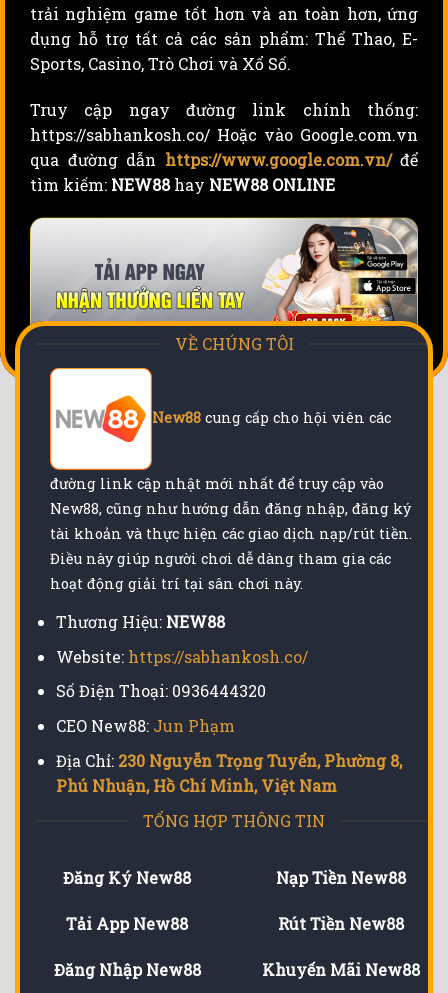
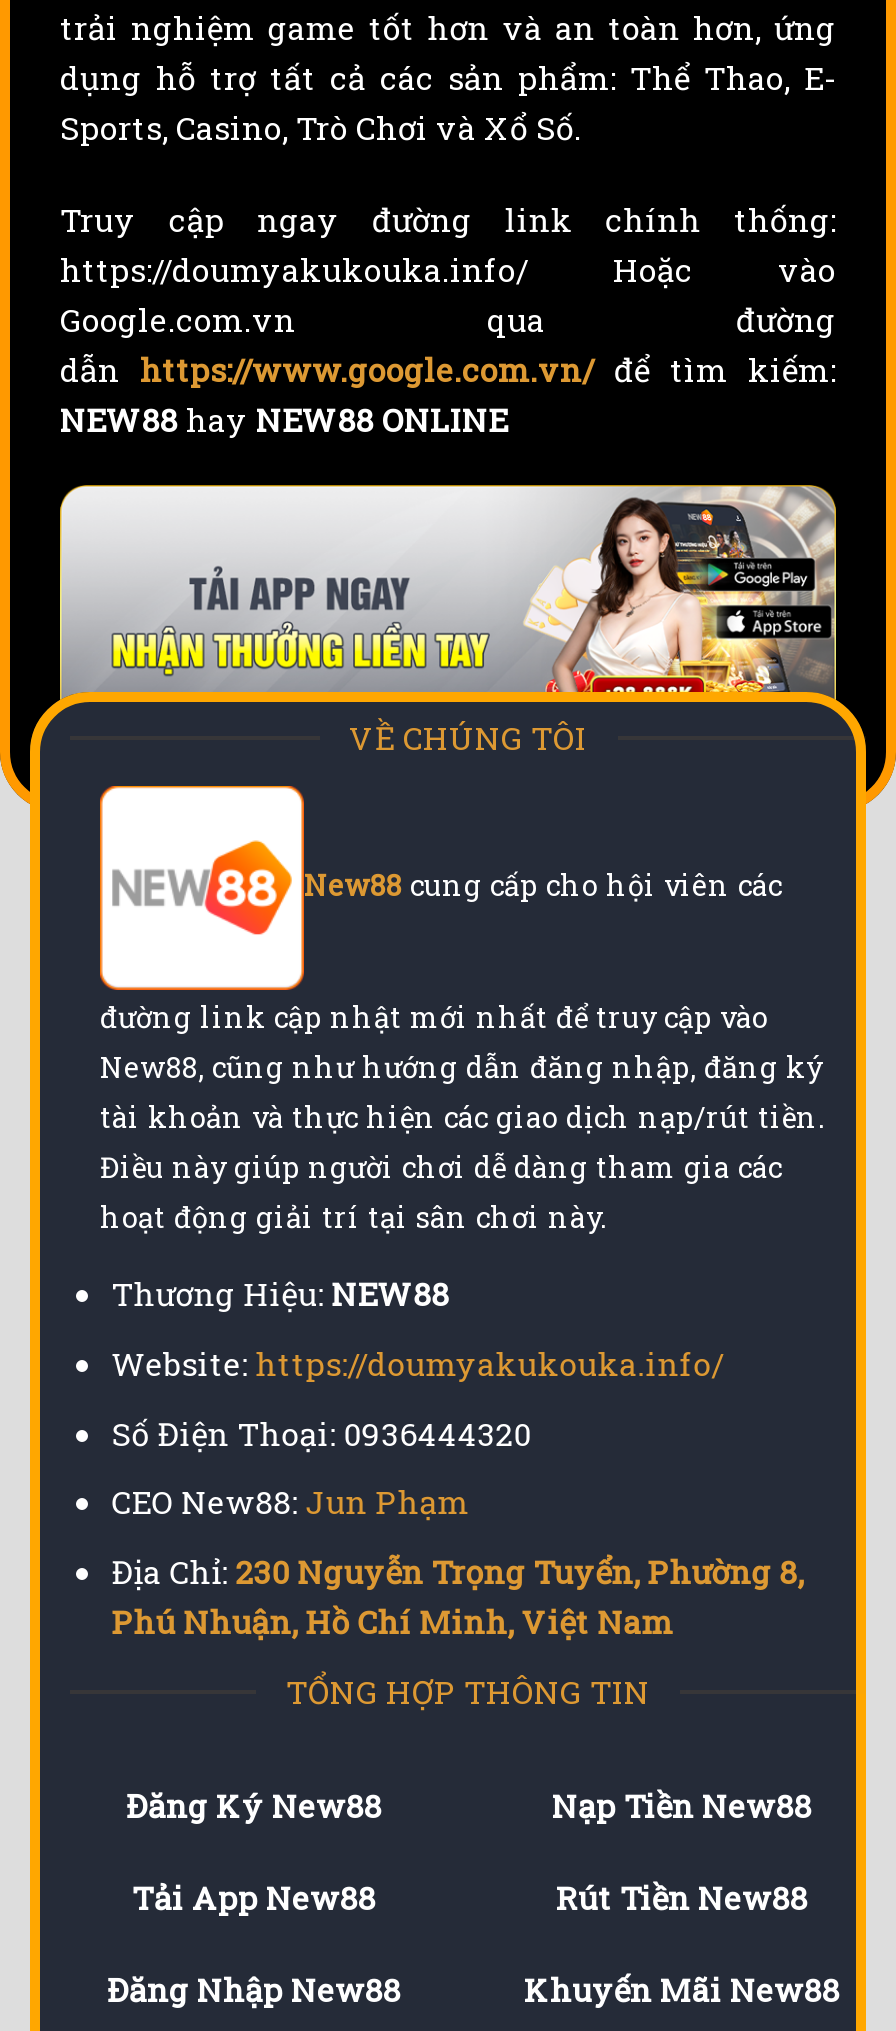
[30,123,418,194] https://sabhankosh.co/ Hoặc vào Google.com.vn | qua đường dẫn https://www.google.com.vn/ để | tìm kiếm: NEW88 hay NEW88 ONLINE -> [60,247,836,439] https://doumyakukouka.info/ Hoặc vào | Google.com.vn qua đường | dẫn https://www.google.com.vn/ để tìm kiếm: | NEW88 hay NEW88 ONLINE
[56,646,308,667] Website: https://sabhankosh.co/ -> [112,1342,724,1384] Website: https://doumyakukouka.info/

